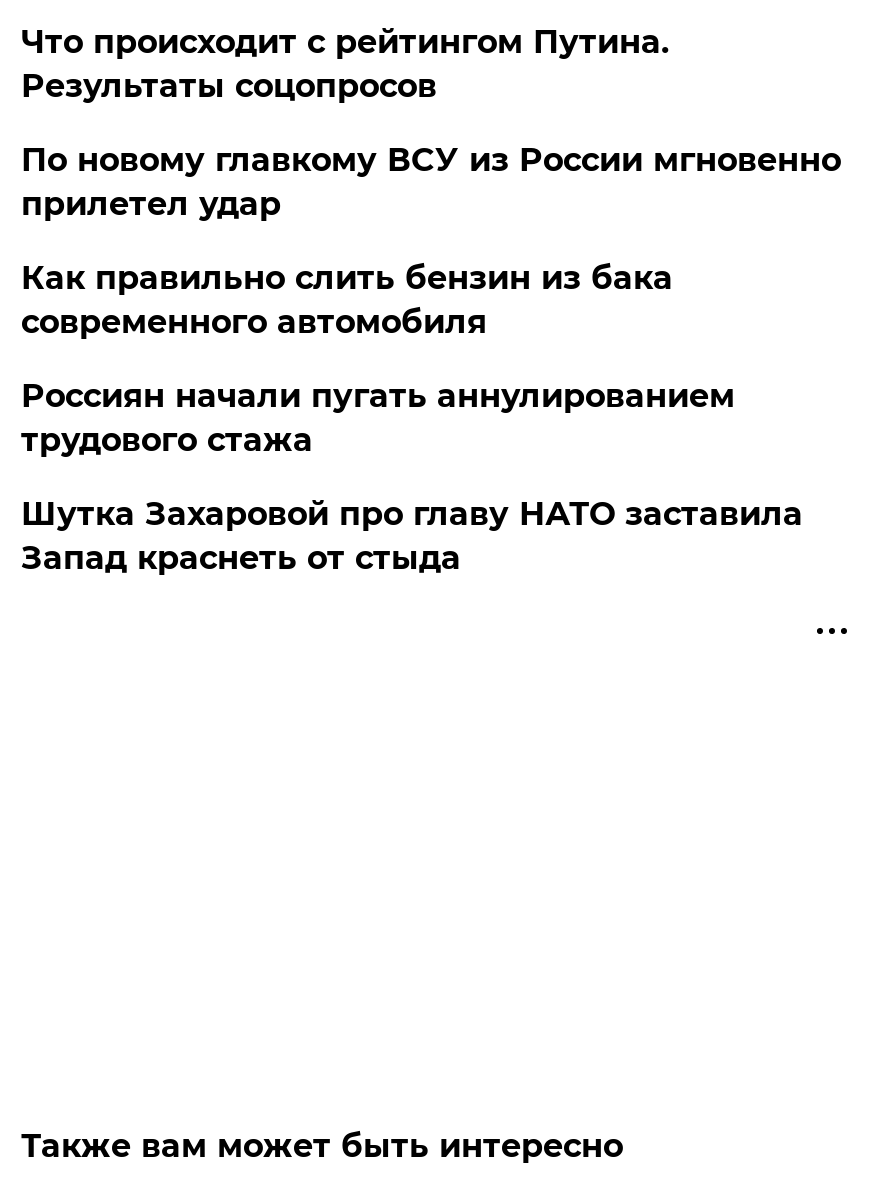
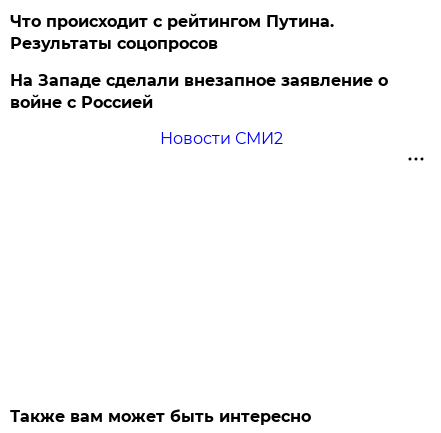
[21,141,841,577] По новому главкому ВСУ из России мгновенно | прилетел удар | Как правильно слить бензин из бака | современного автомобиля | Россиян начали пугать аннулированием | трудового стажа | Шутка Захаровой про главу НАТО заставила | Запад краснеть от стыда -> [10,71,388,148] На Западе сделали внезапное заявление о | войне с Россией | Новости СМИ2

